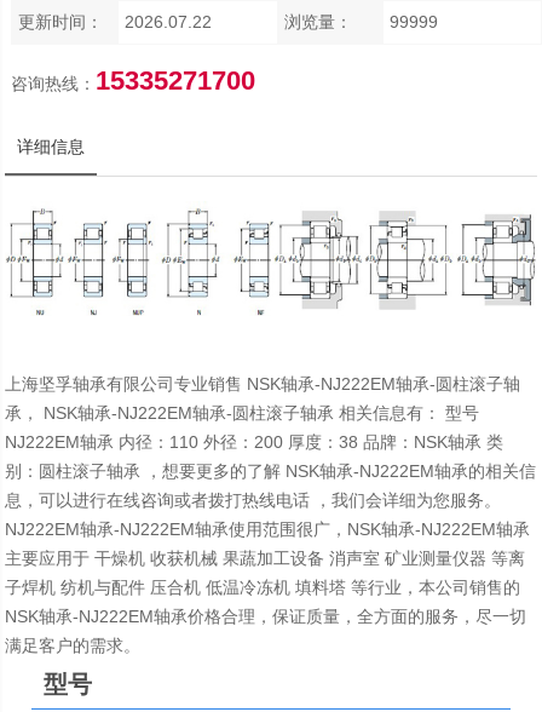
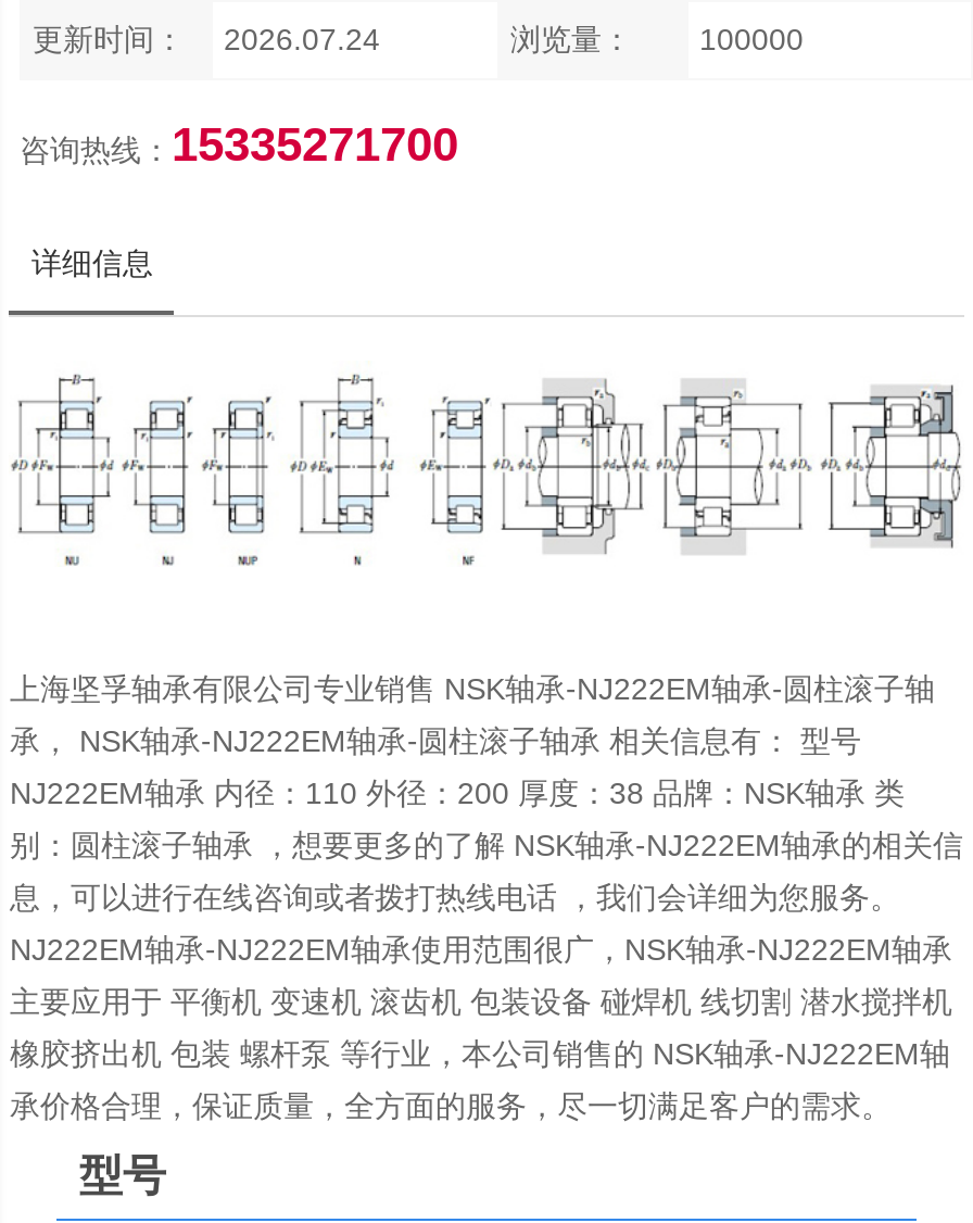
[18,12,212,32] 更新时间： 2026.07.22 -> [33,22,380,57] 更新时间： 2026.07.24
[284,12,438,32] 浏览量： 99999 -> [510,22,804,57] 浏览量： 100000
[5,549,527,655] 主要应用于 干燥机 收获机械 果蔬加工设备 消声室 矿业测量仪器 等离 | 子焊机 纺机与配件 压合机 低温冷冻机 填料塔 等行业，本公司销售的 | NSK轴承-NJ222EM轴承价格合理，保证质量，全方面的服务，尽一切 | 满足客户的需求。 -> [10,984,952,1124] 主要应用于 平衡机 变速机 滚齿机 包装设备 碰焊机 线切割 潜水搅拌机 | 橡胶挤出机 包装 螺杆泵 等行业，本公司销售的 NSK轴承-NJ222EM轴 | 承价格合理，保证质量，全方面的服务，尽一切满足客户的需求。

